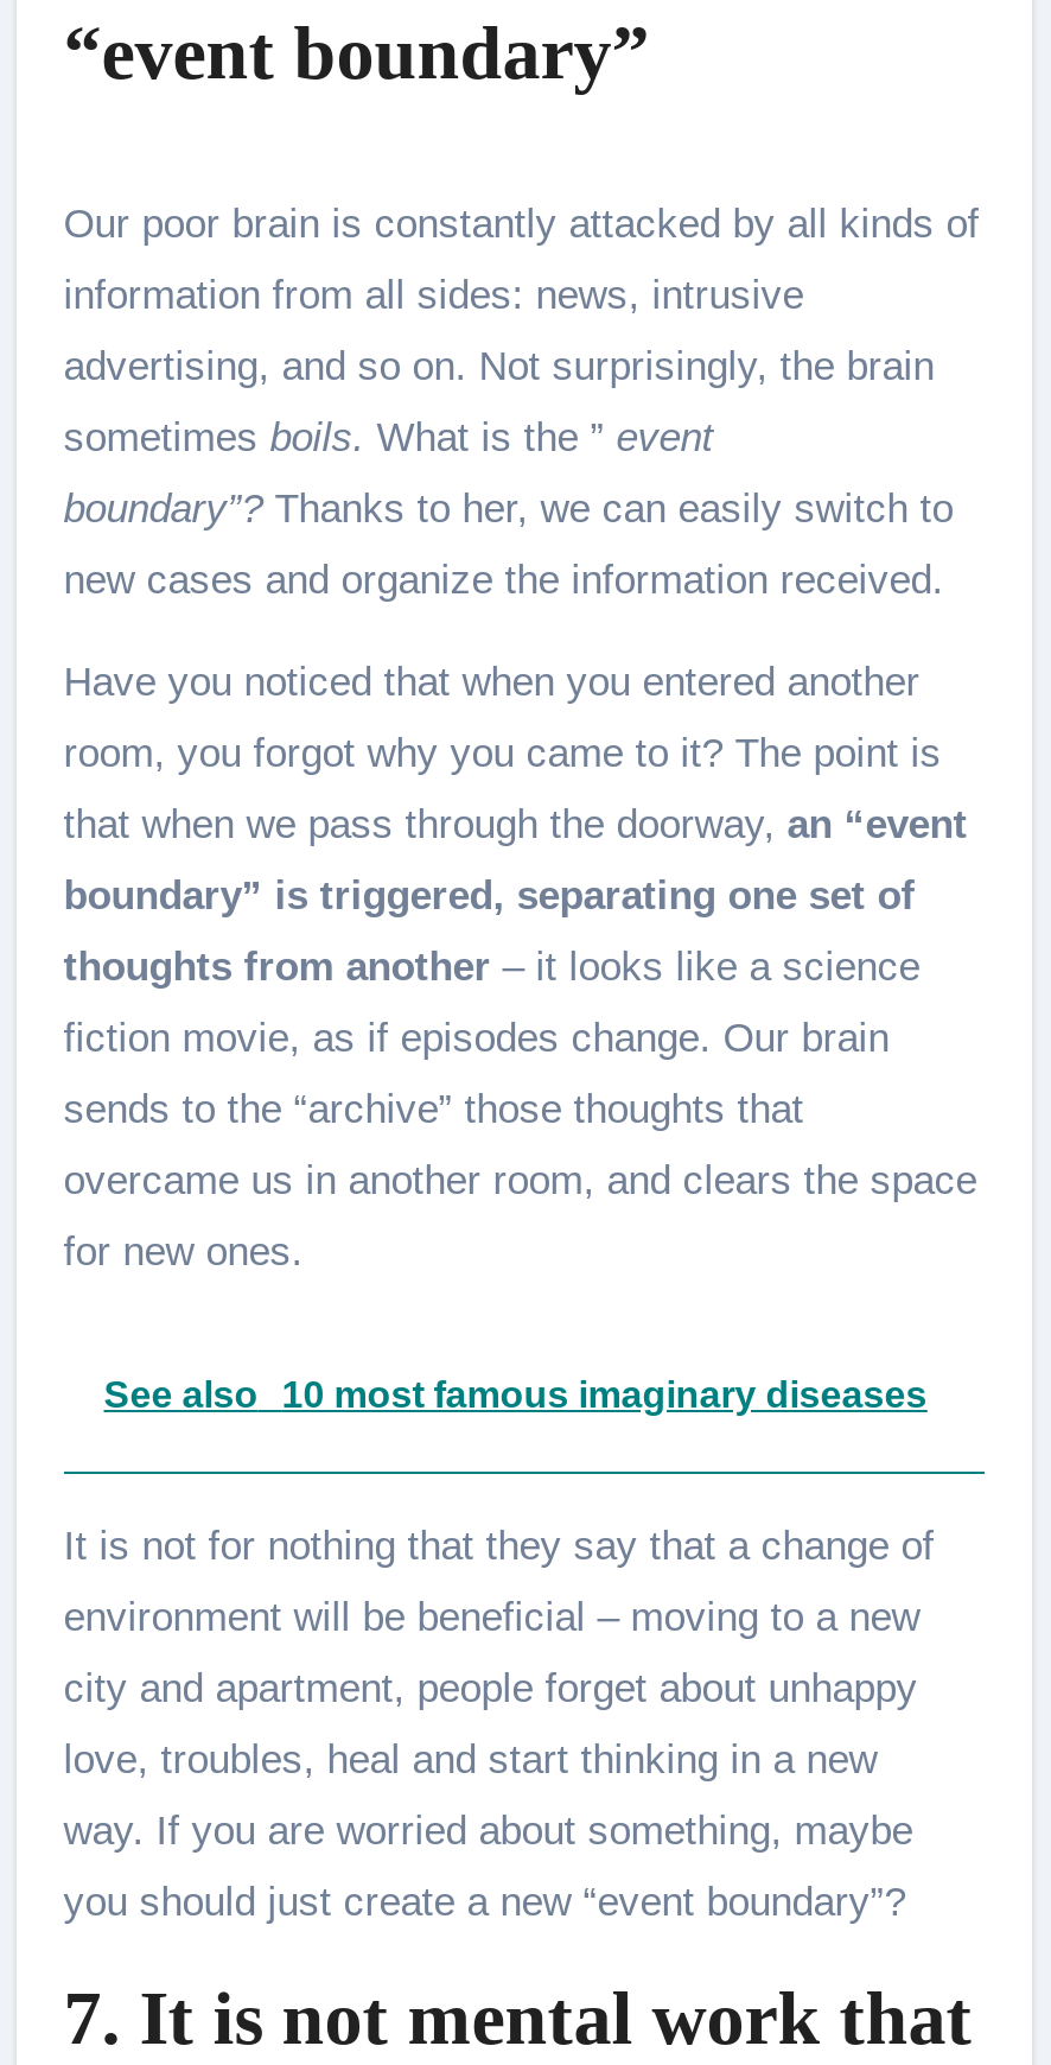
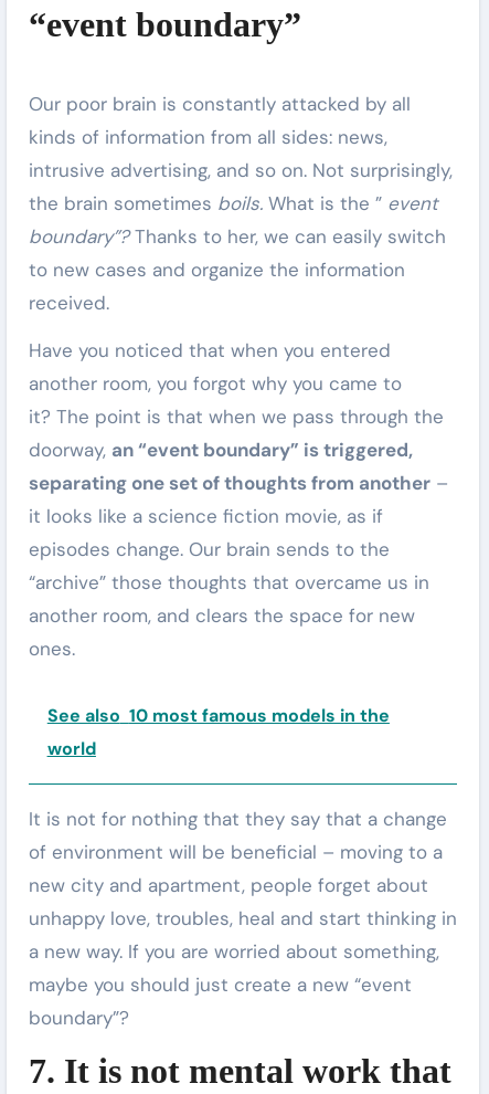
[64,200,979,1923] Our poor brain is constantly attacked by all kinds of | information from all sides: news, intrusive | advertising, and so on. Not surprisingly, the brain | sometimes boils. What is the ” event | boundary”? Thanks to her, we can easily switch to | new cases and organize the information received. | Have you noticed that when you entered another | room, you forgot why you came to it? The point is | that when we pass through the doorway, an “event | boundary” is triggered, separating one set of | thoughts from another – it looks like a science | fiction movie, as if episodes change. Our brain | sends to the “archive” those thoughts that | overcame us in another room, and clears the space | for new ones. | See also 10 most famous imaginary diseases | It is not for nothing that they say that a change of | environment will be beneficial – moving to a new | city and apartment, people forget about unhappy | love, troubles, heal and start thinking in a new | way. If you are worried about something, maybe | you should just create a new “event boundary”? -> [28,92,457,1030] Our poor brain is constantly attacked by all | kinds of information from all sides: news, | intrusive advertising, and so on. Not surprisingly, | the brain sometimes boils. What is the ” event | boundary”?Thanks to her, we can easily switch | to new cases and organize the information | received. | Have you noticed that when you entered | another room, you forgot why you came to | it? The point is that when we pass through the | doorway, an “event boundary” is triggered, | separating one set of thoughts from another – | it looks like a science fiction movie, as if | episodes change. Our brain sends to the | “archive” those thoughts that overcame us in | another room, and clears the space for new | ones. | See also 10 most famous models in the | world | It is not for nothing that they say that a change | of environment will be beneficial – moving to a | new city and apartment, people forget about | unhappy love, troubles, heal and start thinking in | a new way. If you are worried about something, | maybe you should just create a new “event | boundary”?

